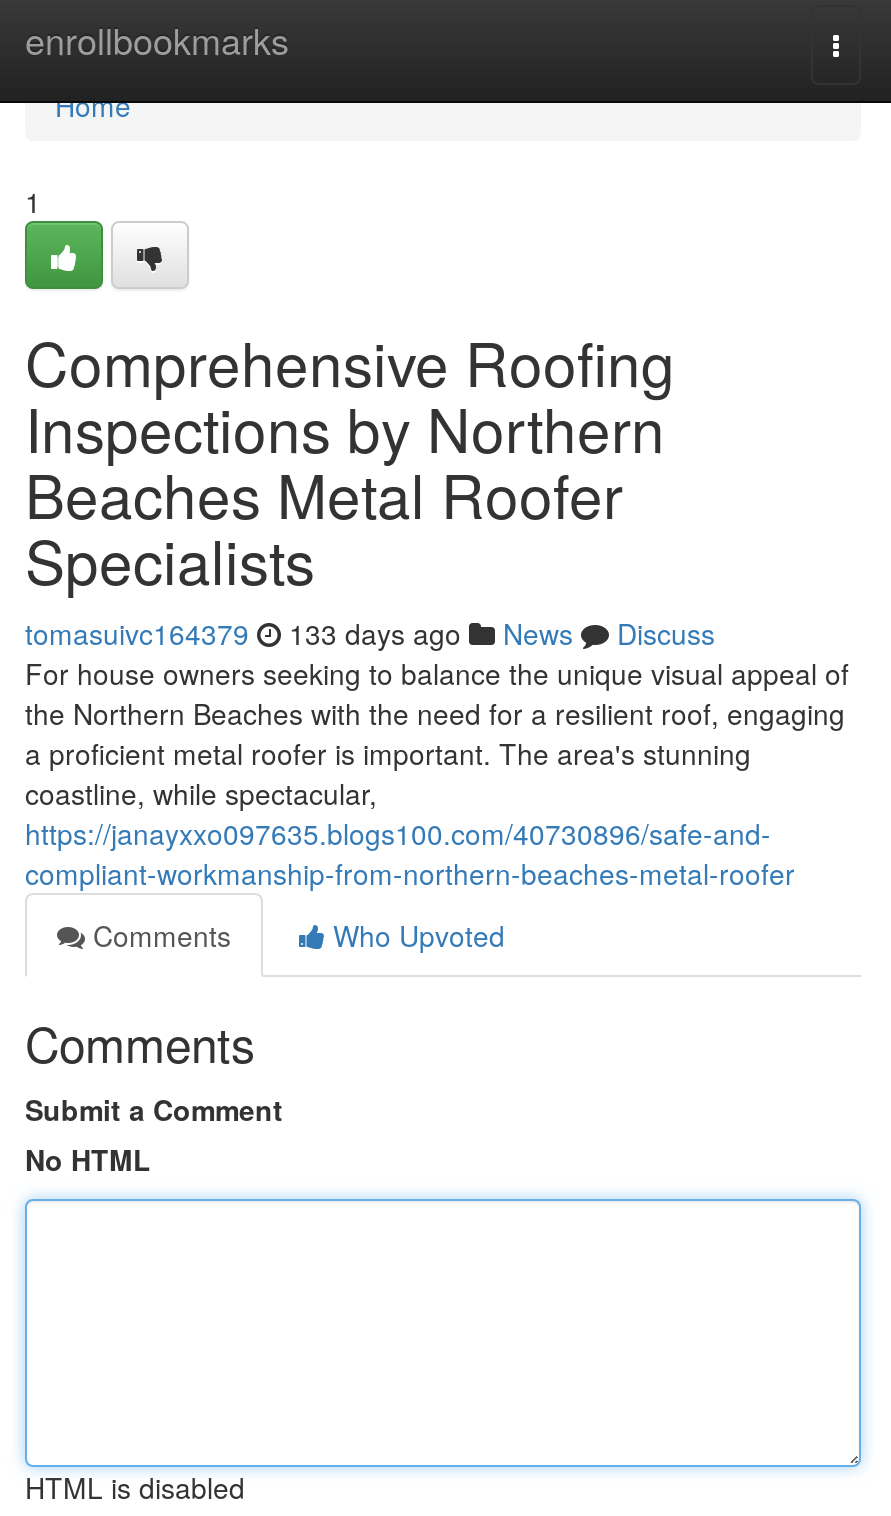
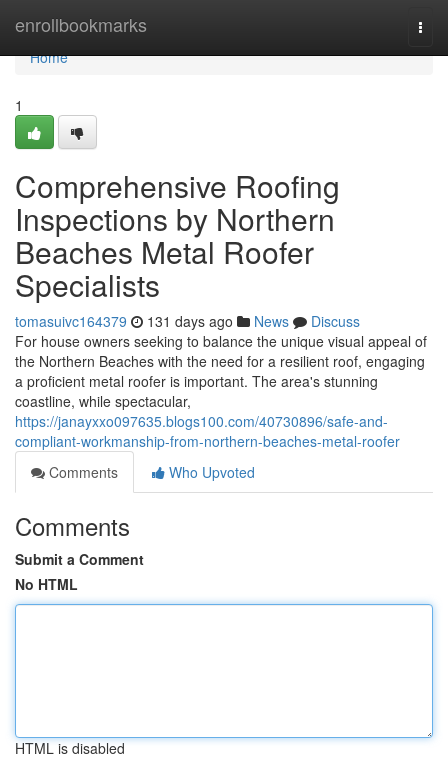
[25,613,715,653] tomasuivc164379 133 days ago News Discuss -> [15,311,360,331] tomasuivc164379 131 days ago News Discuss

